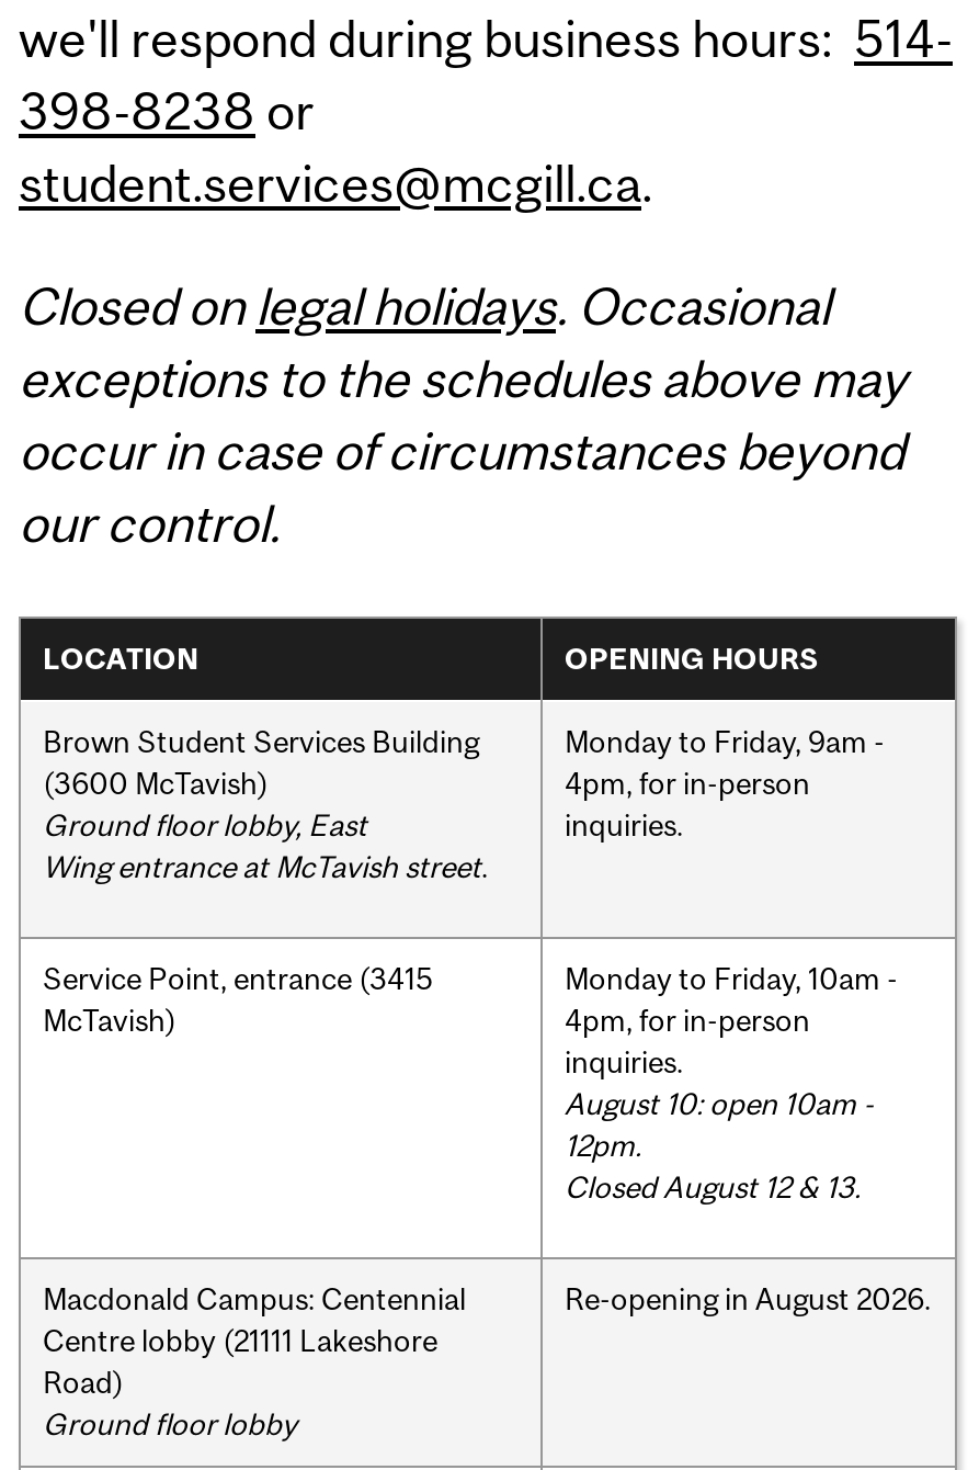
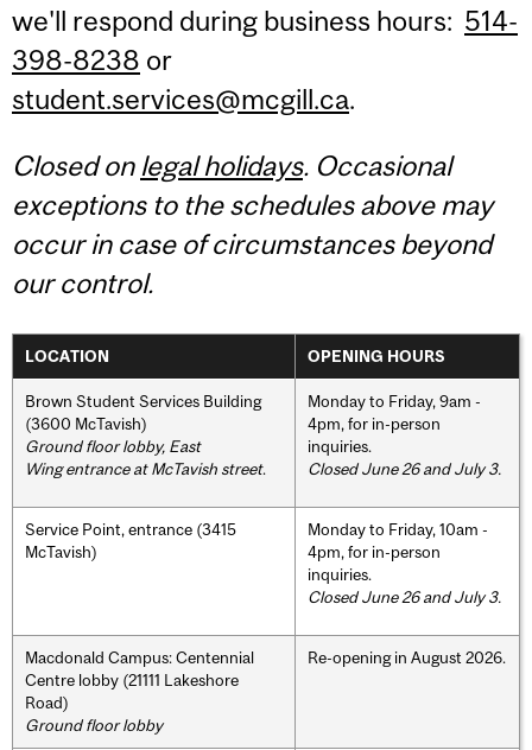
none -> [308,459,501,478] Closed June 26 and July 3.
[565,1085,874,1204] August 10: open 10am - | 12pm. | Closed August 12 & 13. -> [308,587,501,606] Closed June 26 and July 3.

